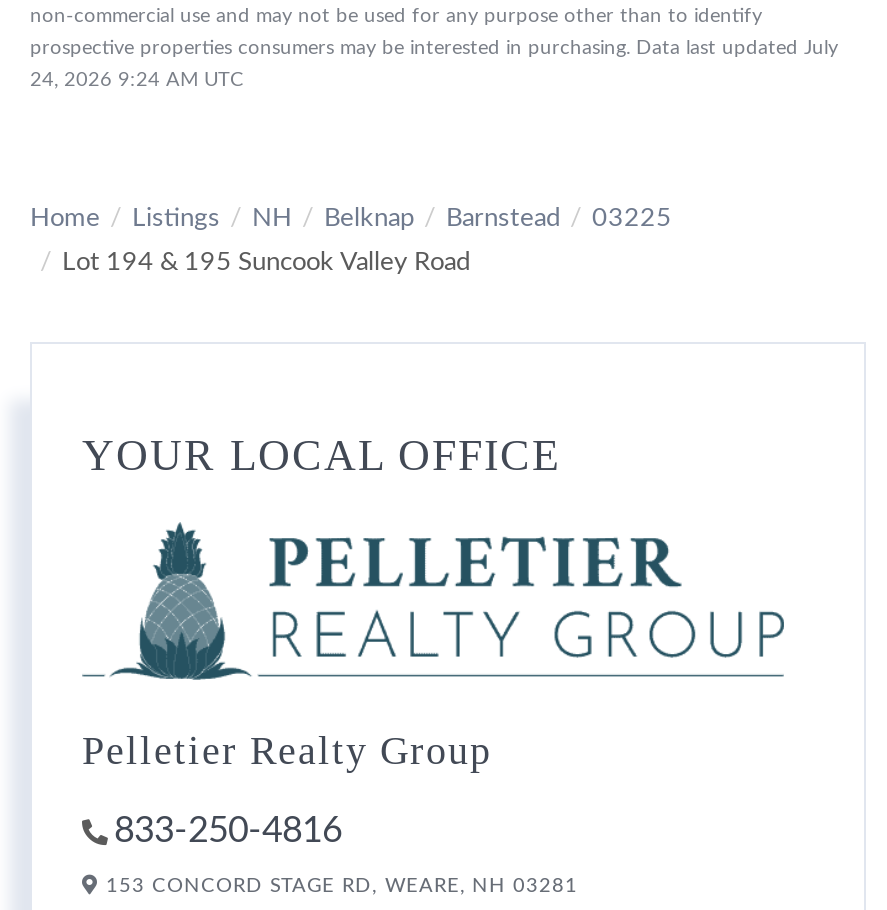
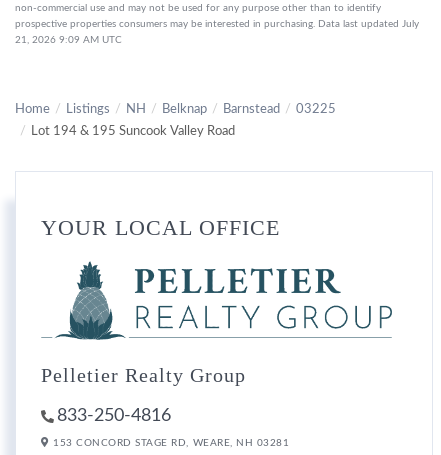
[30,71,244,91] 24, 2026 9:24 AM UTC -> [15,35,122,45] 21, 2026 9:09 AM UTC

